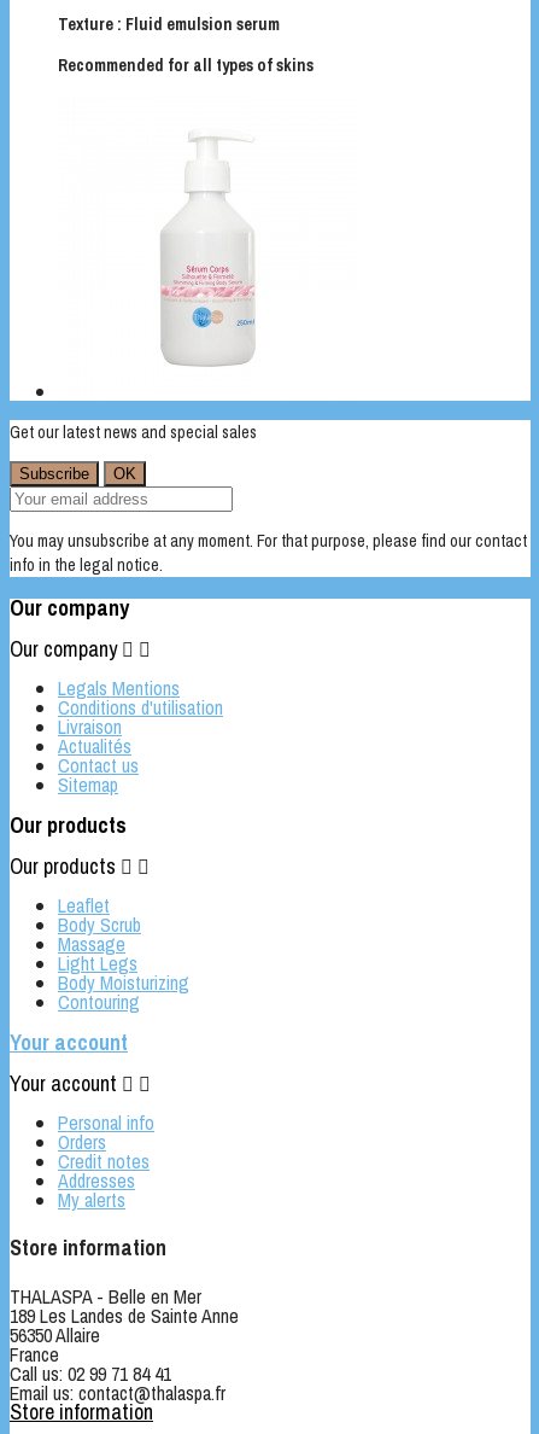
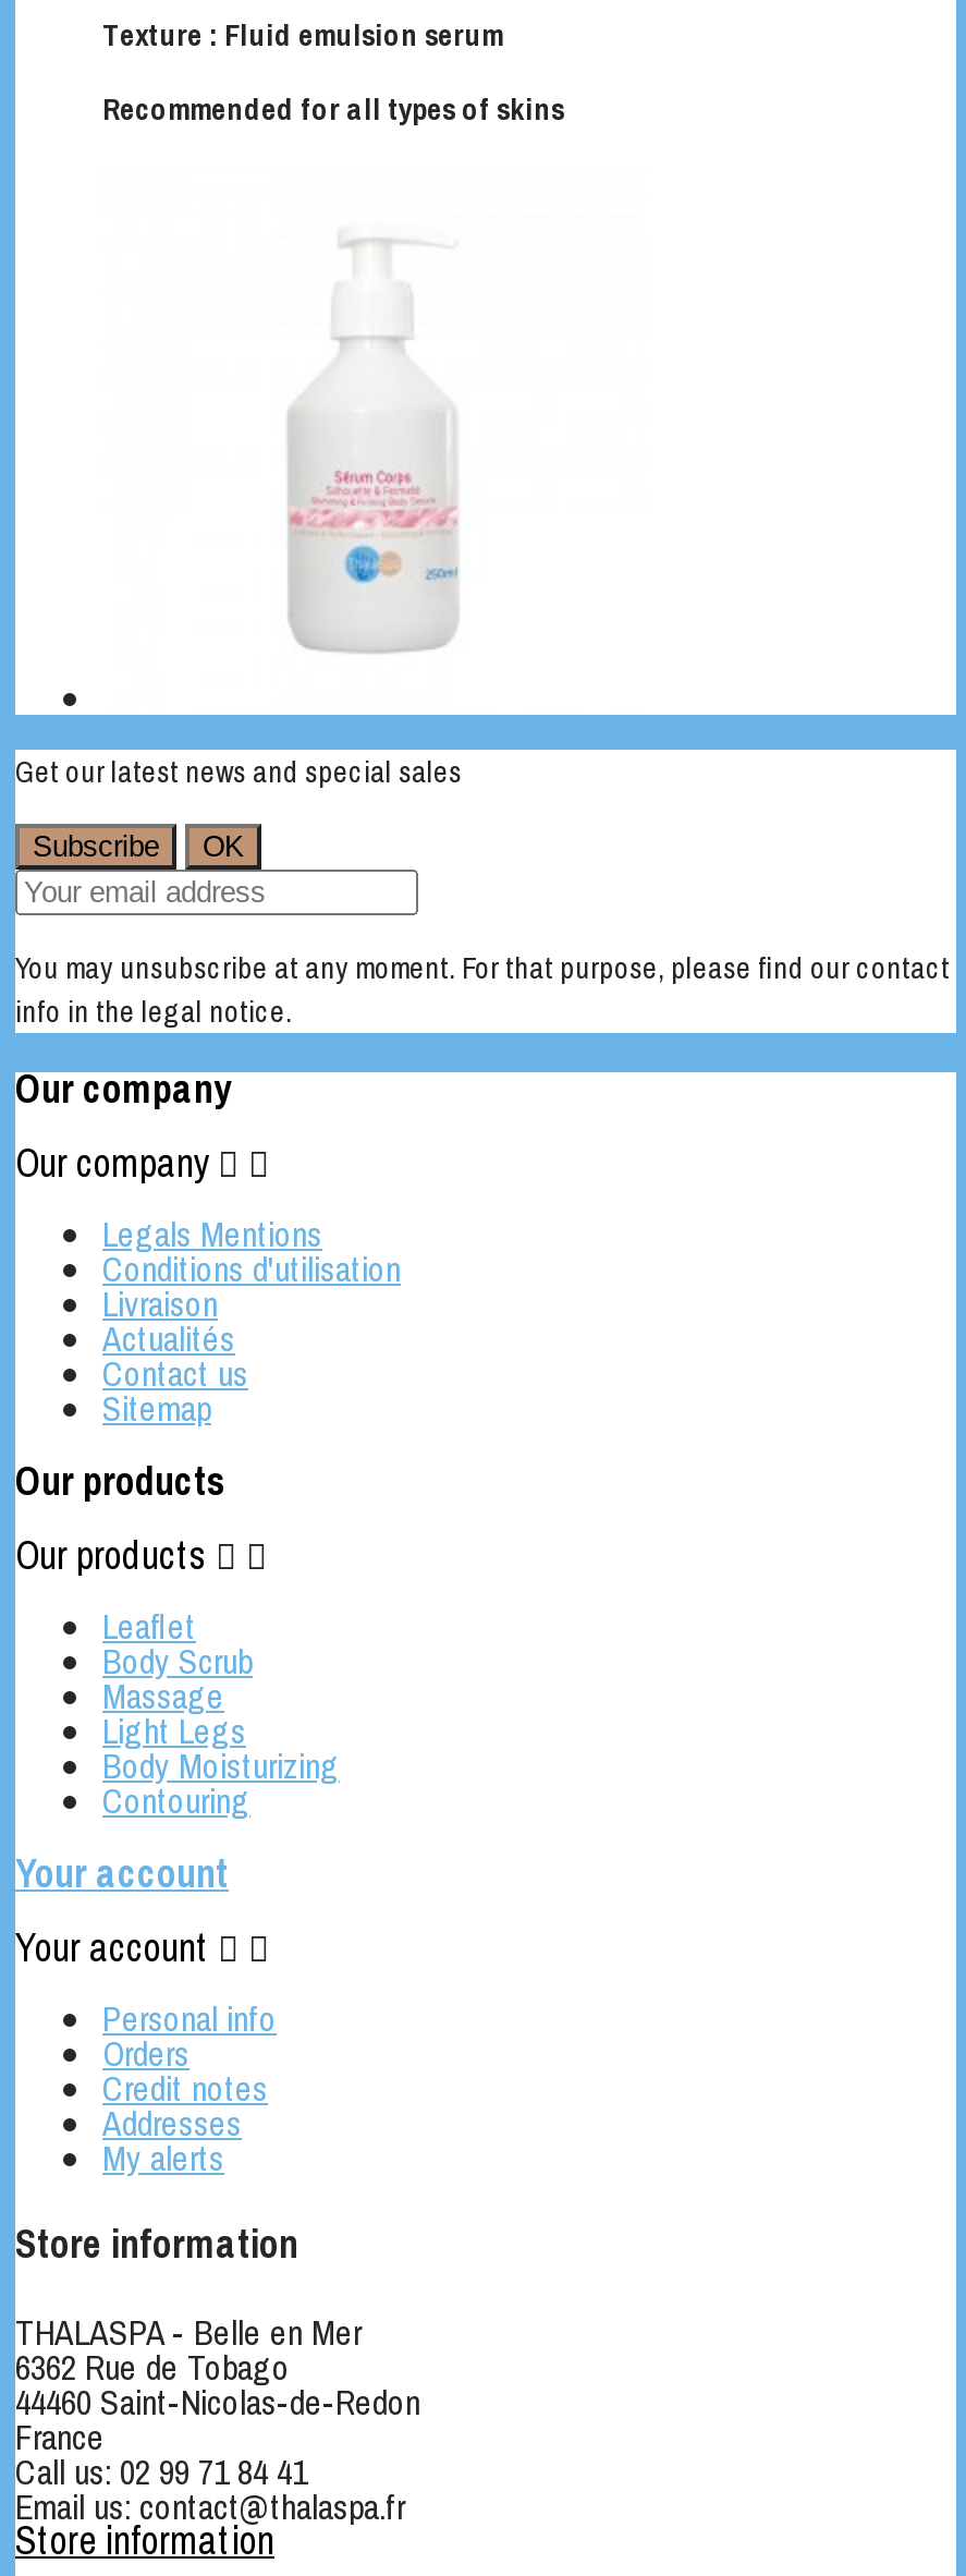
[10,1302,239,1348] 189 Les Landes de Sainte Anne | 56350 Allaire -> [15,2343,420,2425] 6362 Rue de Tobago | 44460 Saint-Nicolas-de-Redon

